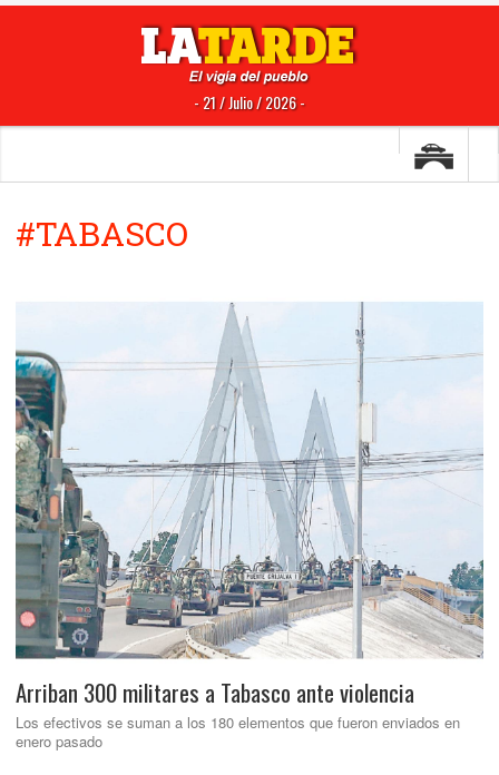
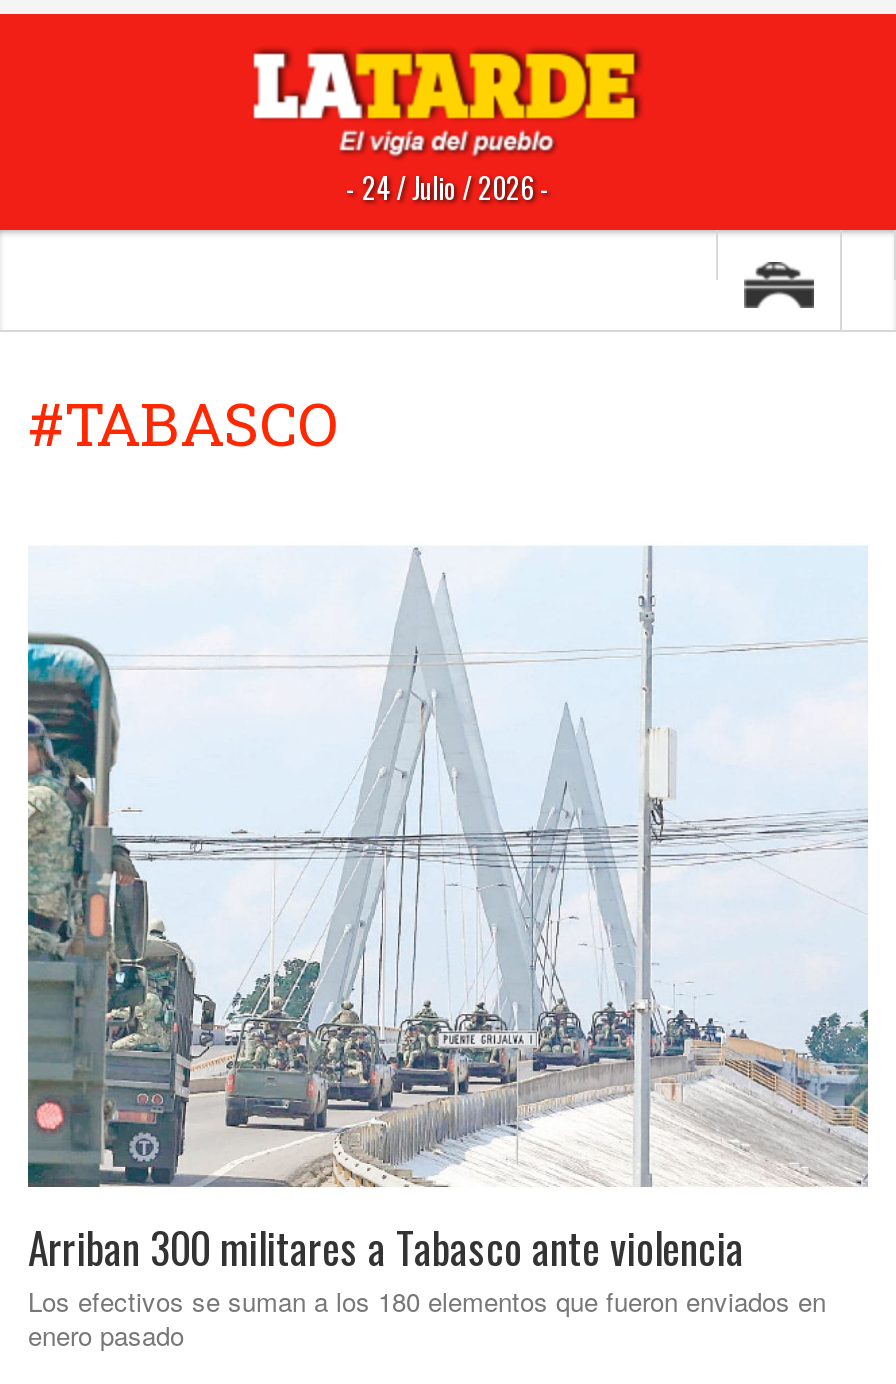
[194,90,305,114] - 21 / Julio / 2026 - -> [346,166,550,208] - 24 / Julio / 2026 -

